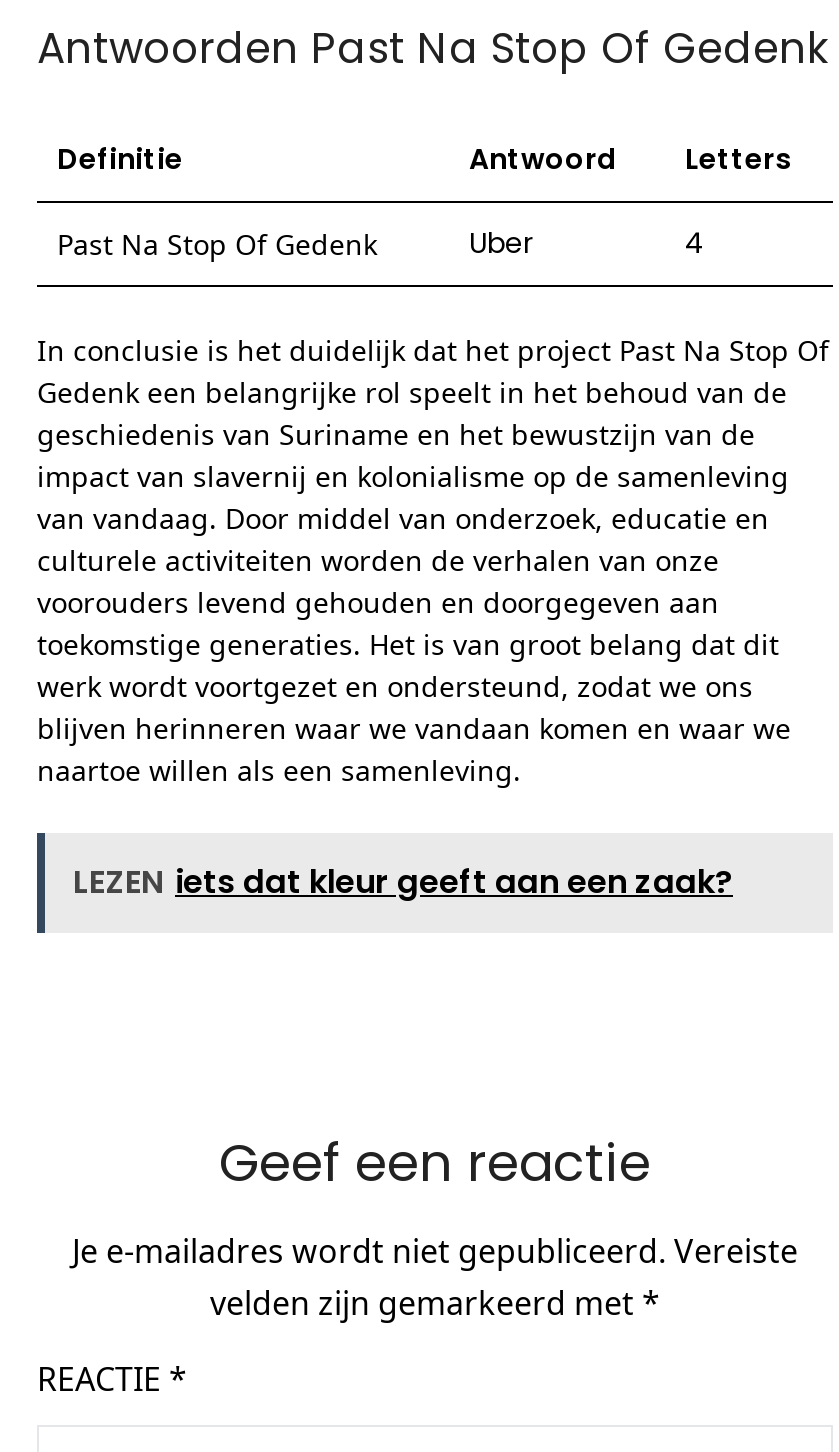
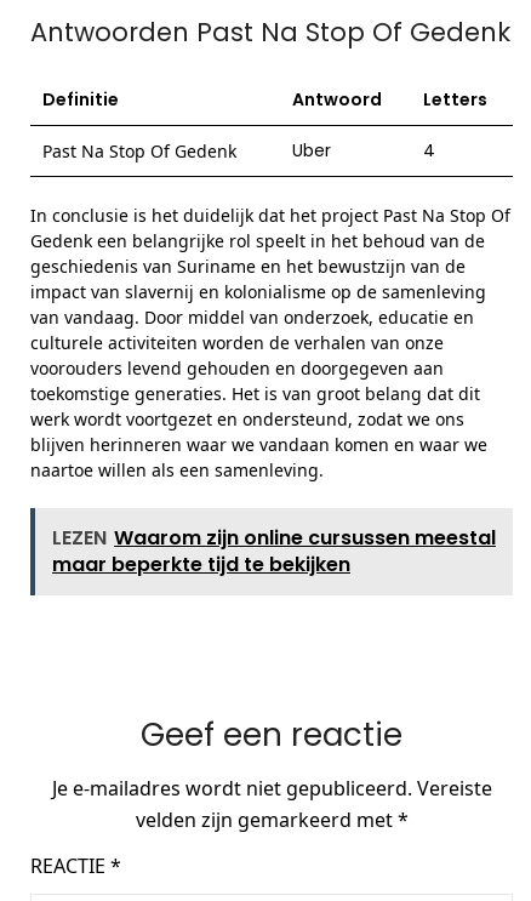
[73,859,733,905] LEZEN iets dat kleur geeft aan een zaak? -> [52,524,496,578] LEZEN Waarom zijn online cursussen meestal | maar beperkte tijd te bekijken

